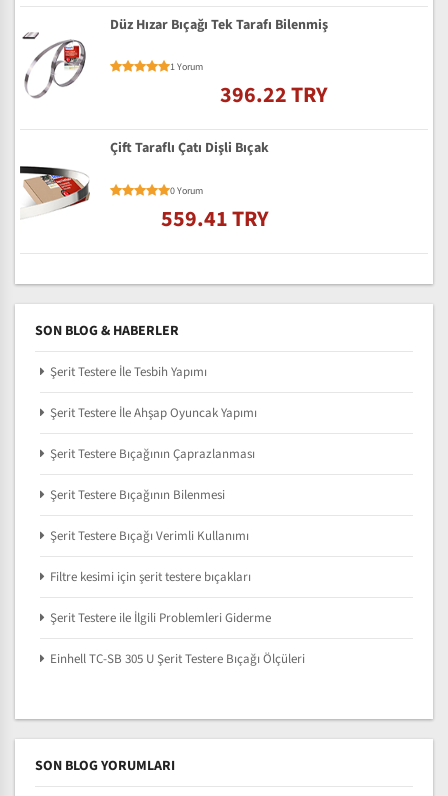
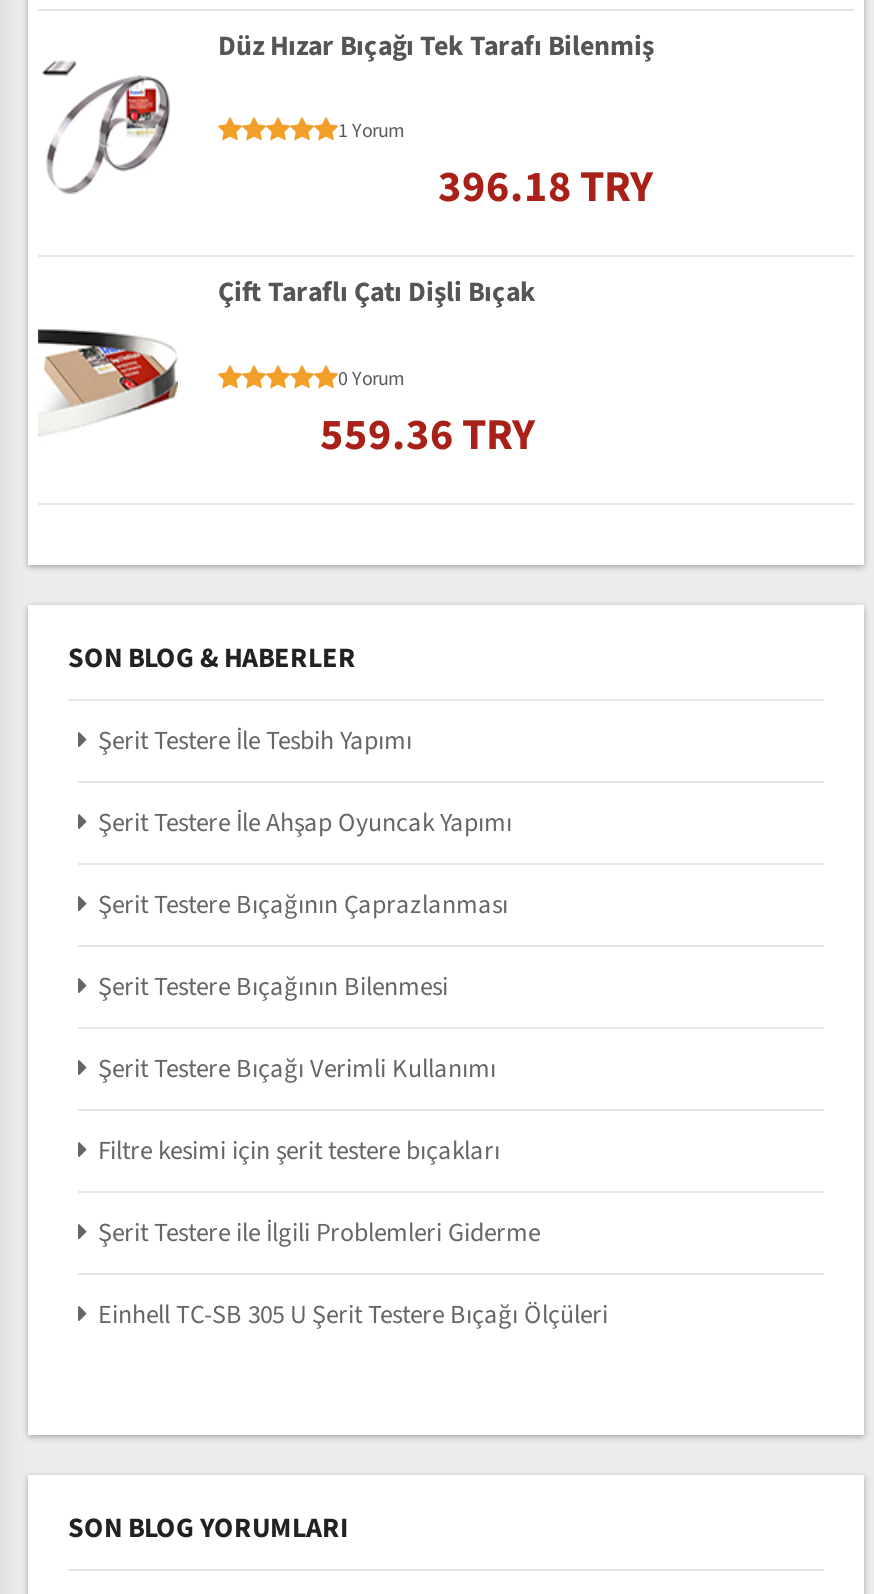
[220,79,328,111] 396.22 TRY -> [438,155,654,219] 396.18 TRY
[161,203,269,235] 559.41 TRY -> [320,403,536,467] 559.36 TRY

